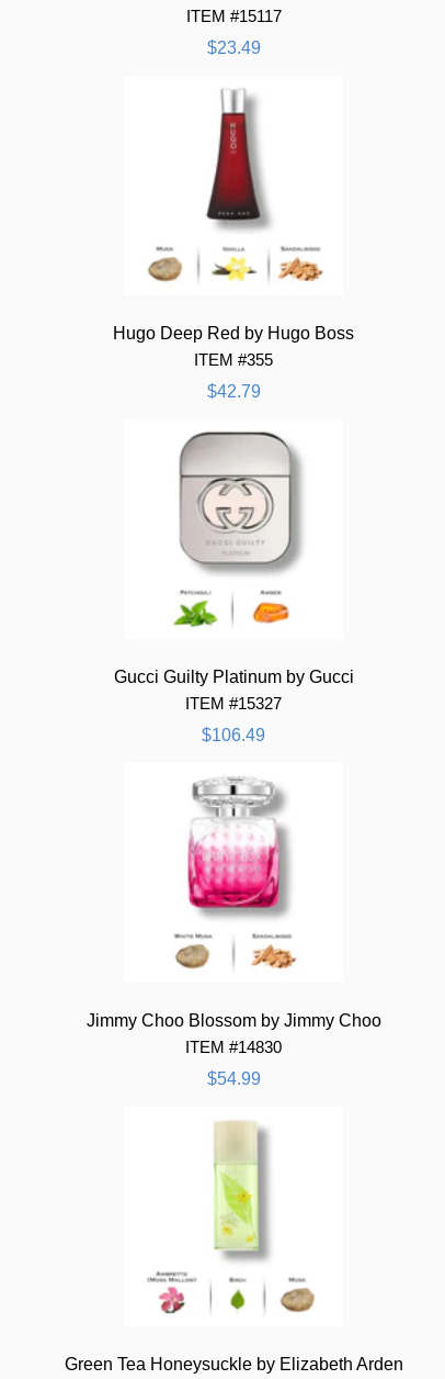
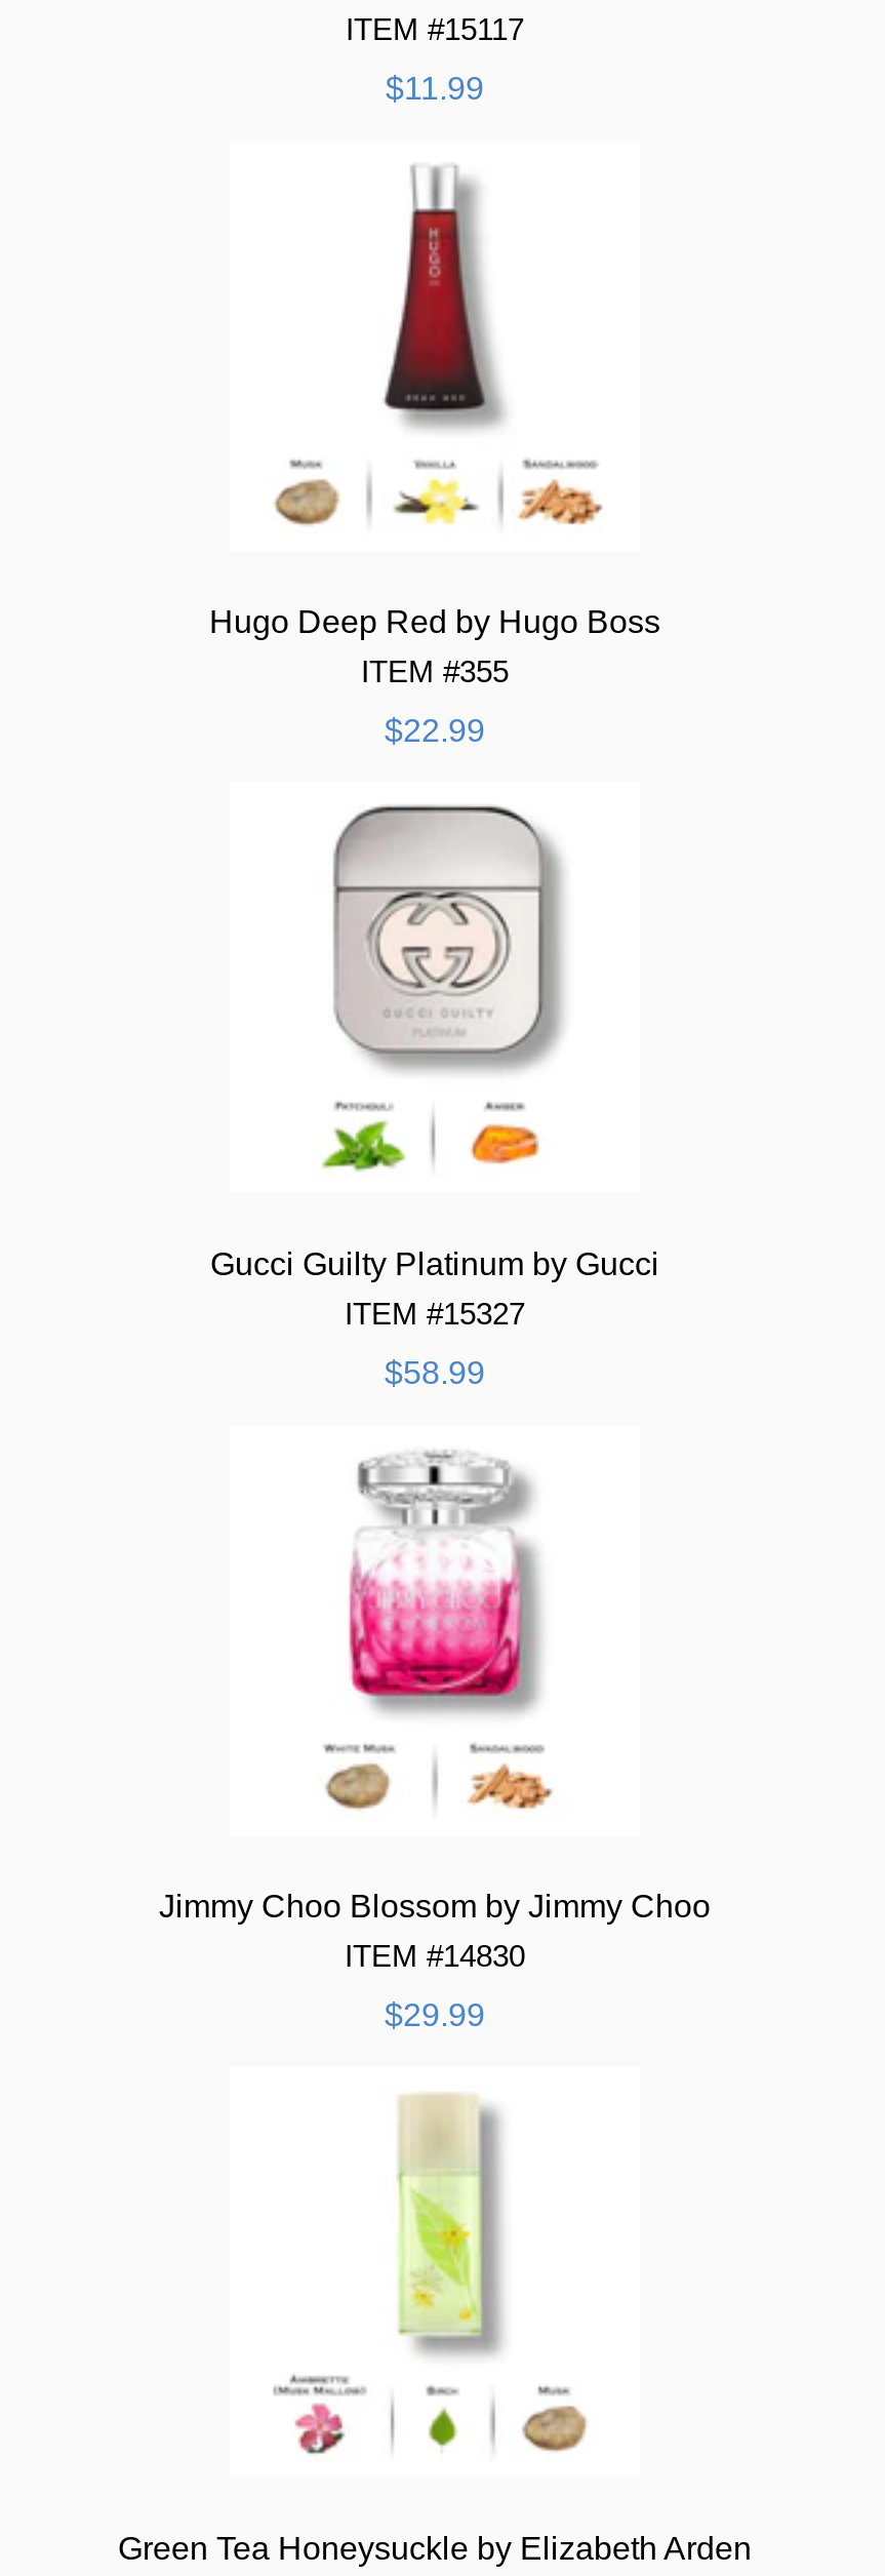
[207,38,260,57] $23.49 -> [386,70,484,105] $11.99
[207,382,260,400] $42.79 -> [385,712,485,747] $22.99
[202,725,265,744] $106.49 -> [385,1354,485,1389] $58.99
[207,1069,260,1087] $54.99 -> [385,1996,485,2031] $29.99

